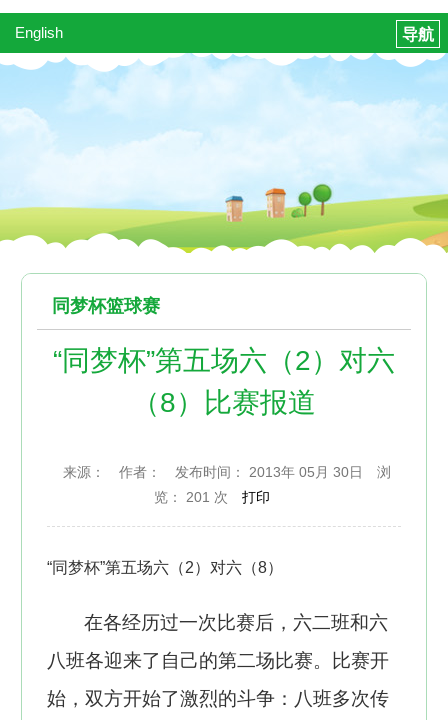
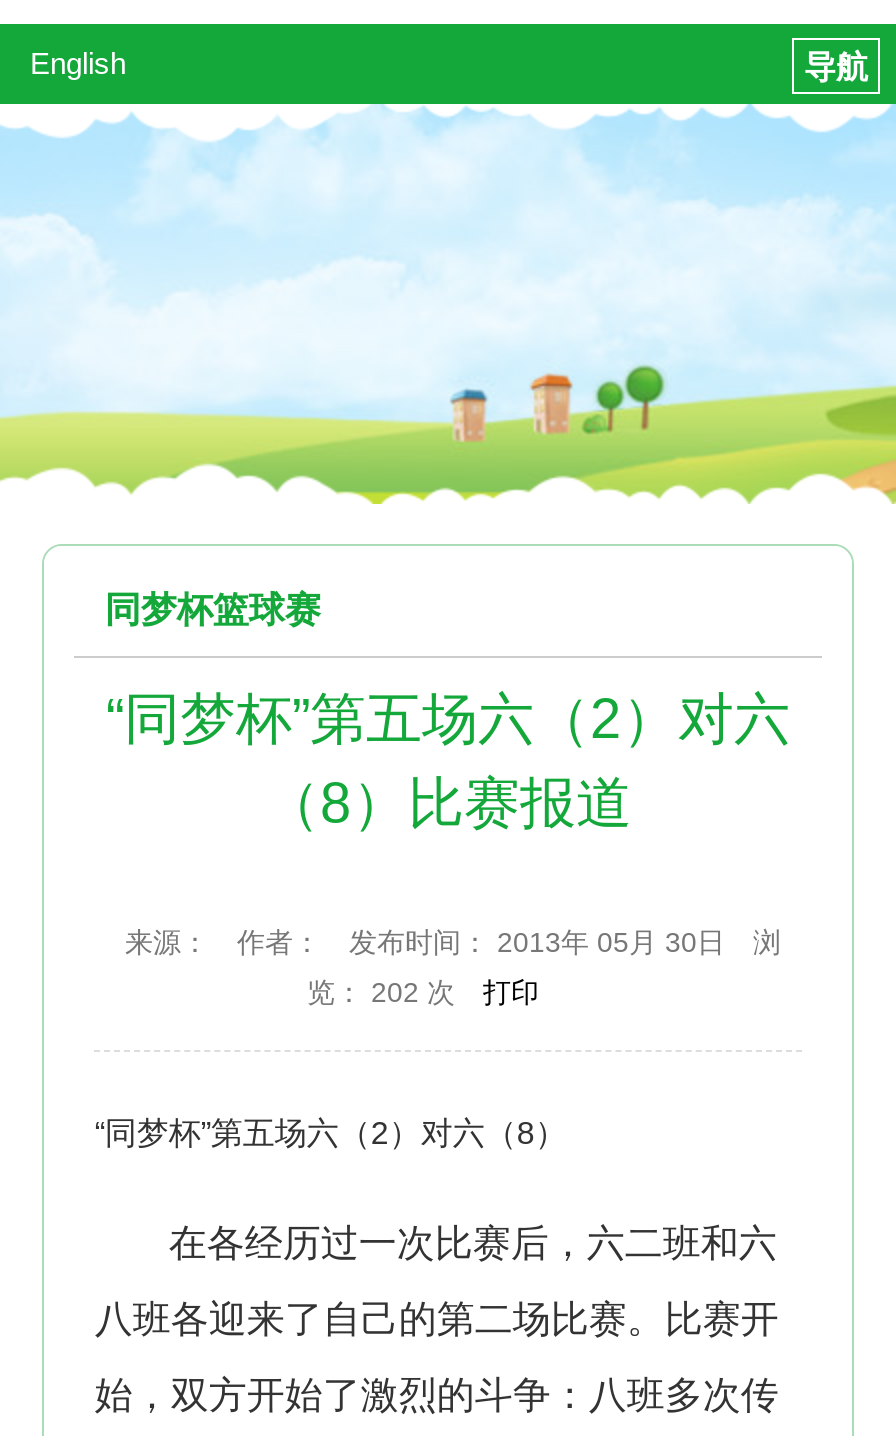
[153,489,269,505] 览：201 次 打印 -> [307,976,539,1008] 览：202 次 打印

